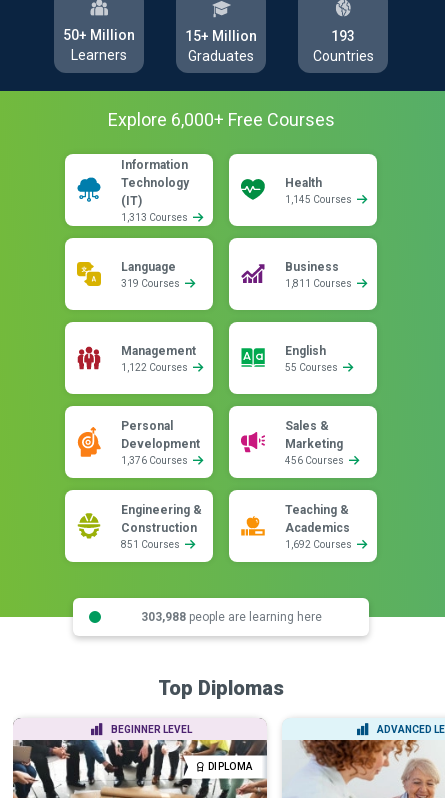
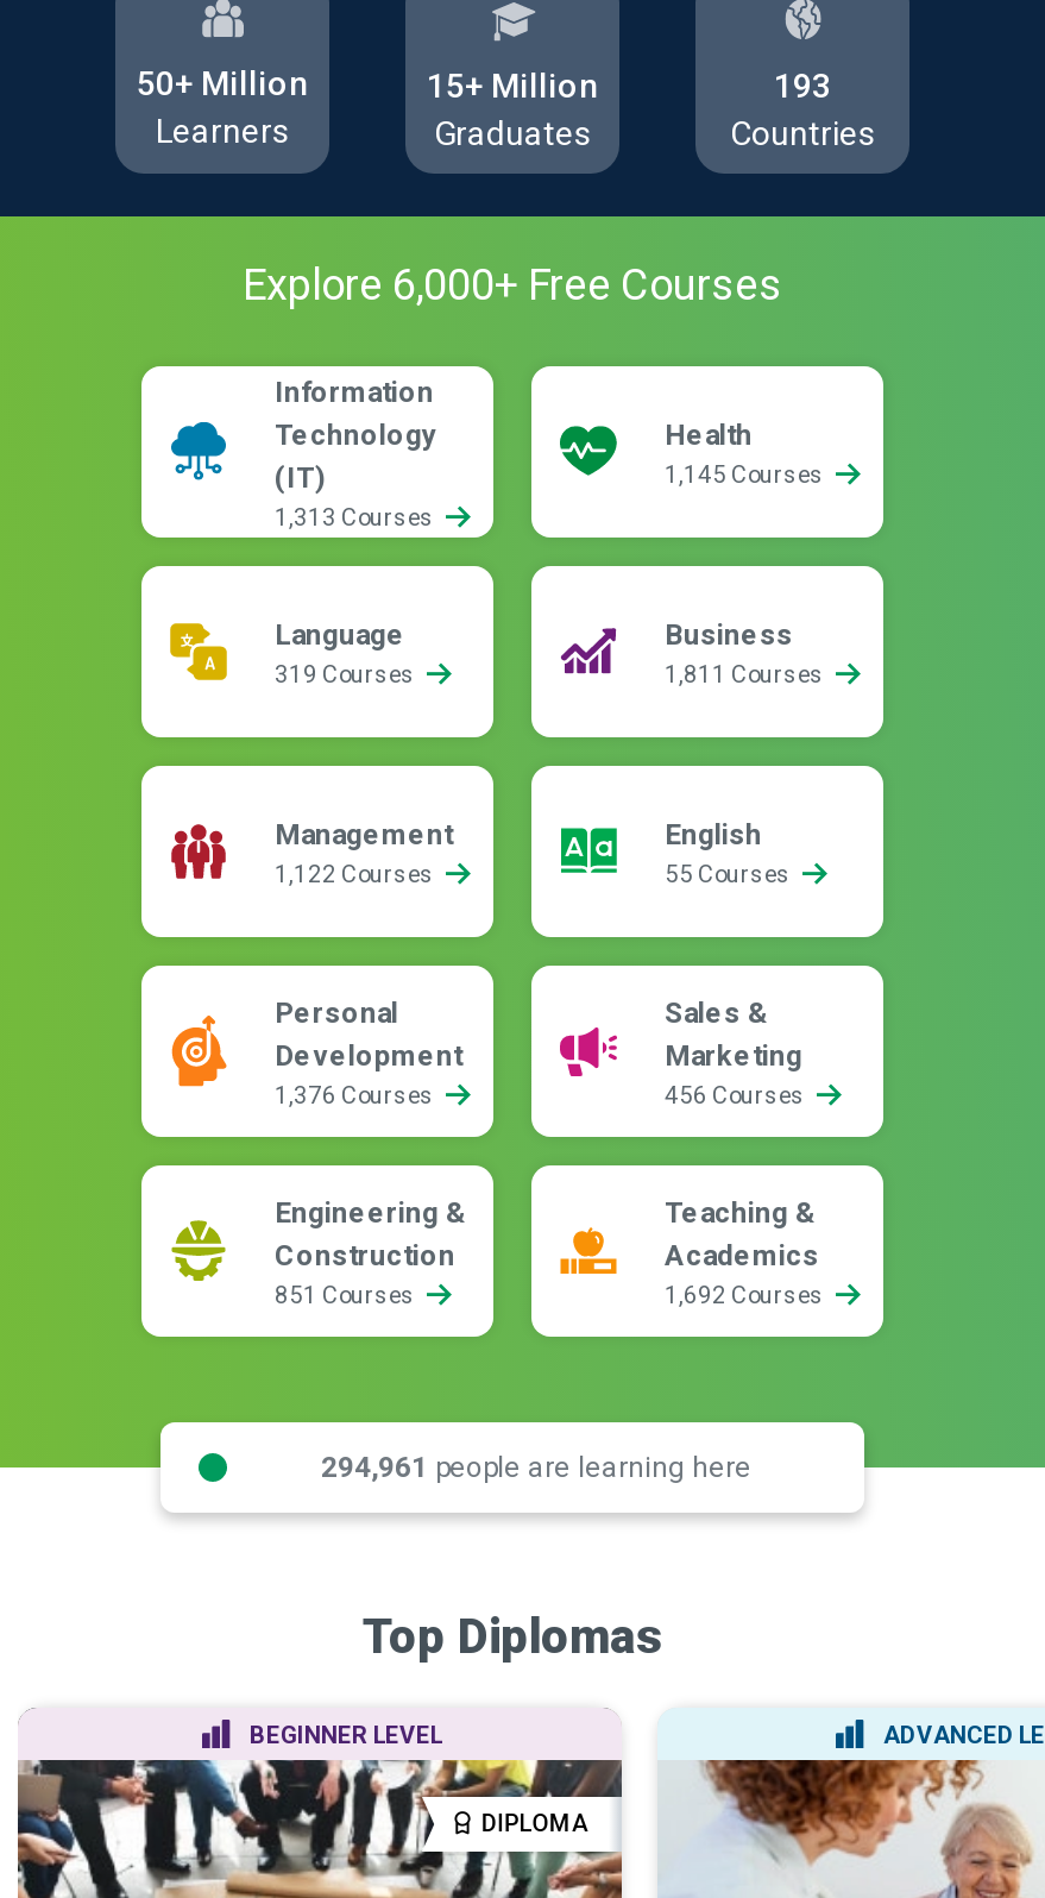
[140,609,321,623] 303,988 people are learning here -> [321,1450,751,1483] 294,961 people are learning here

